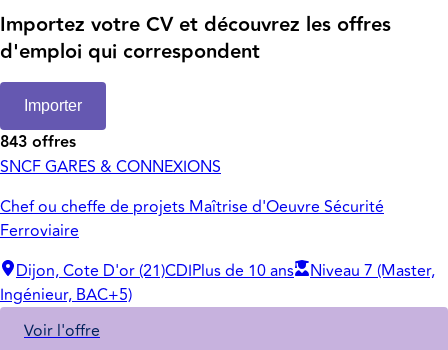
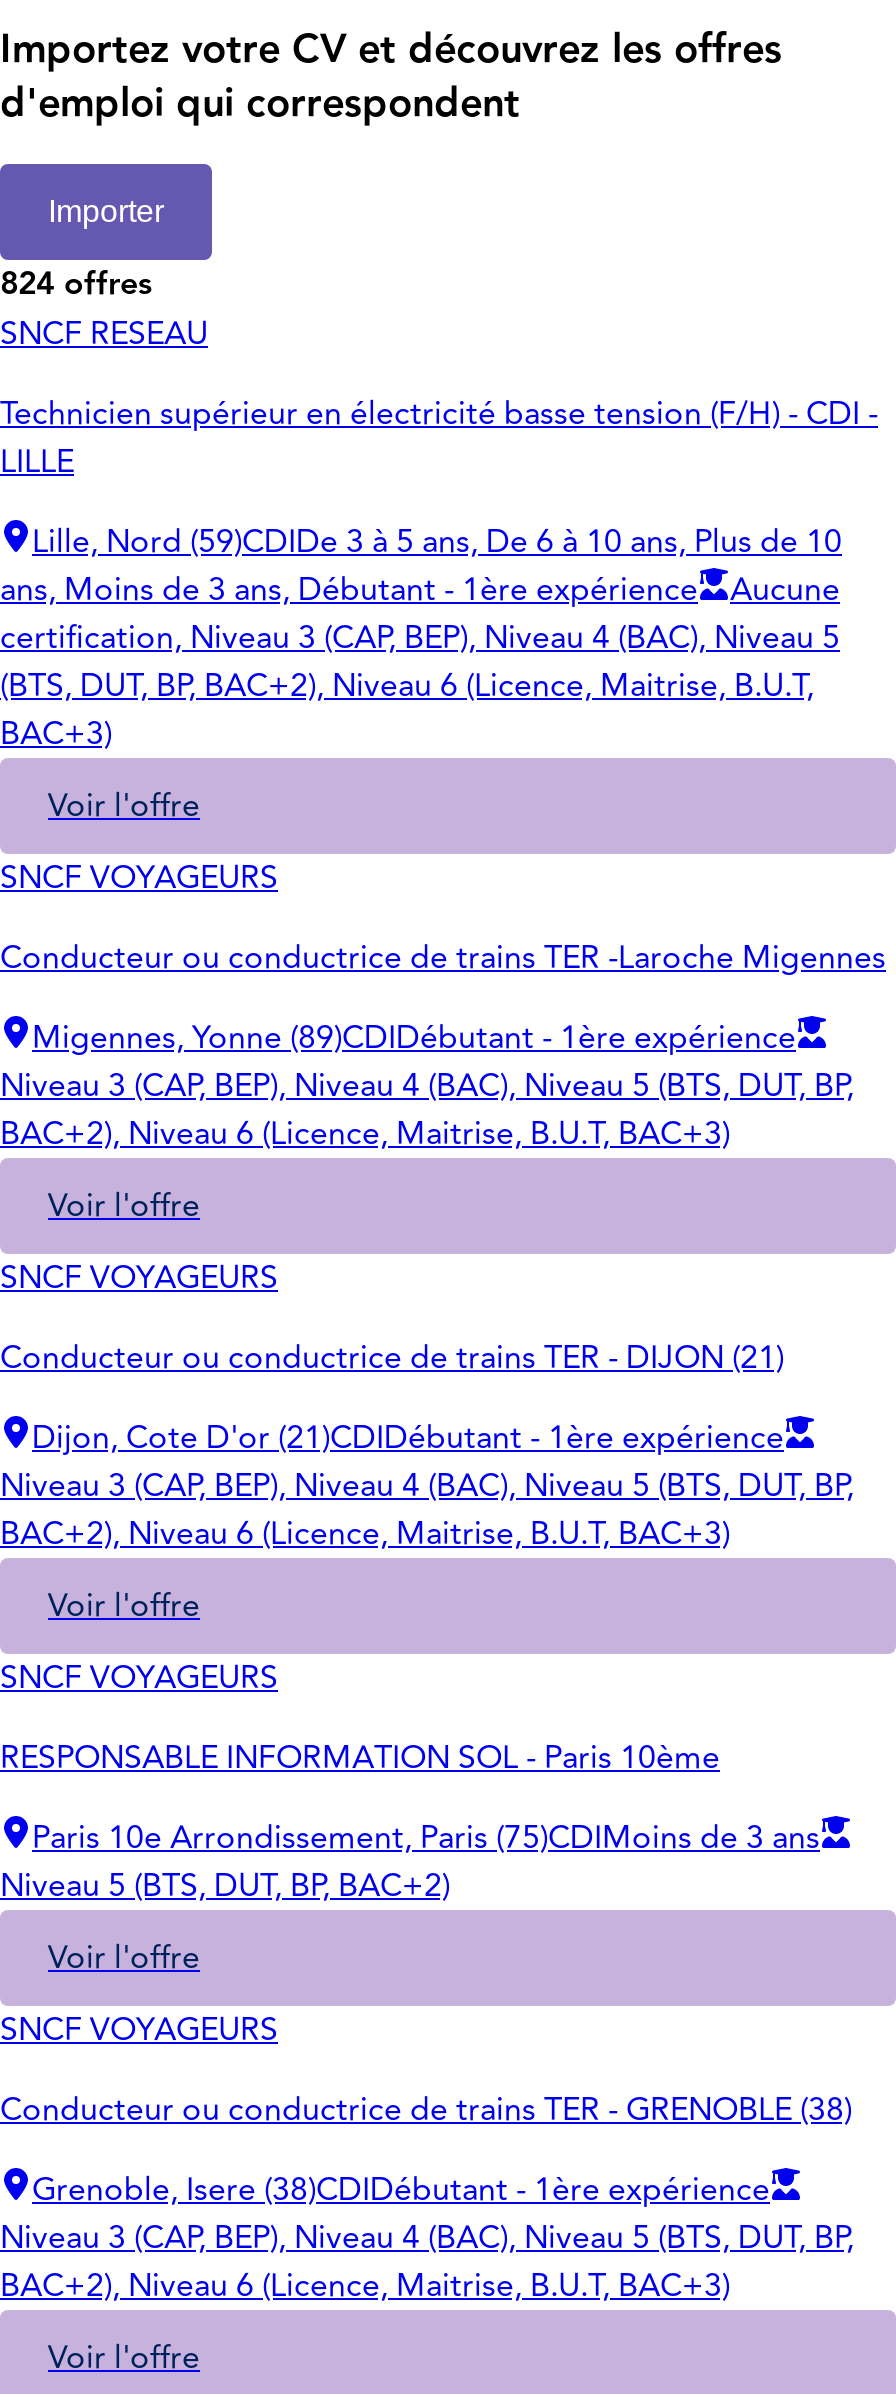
[0,130,435,307] 843 offres | SNCF GARES & CONNEXIONS | Chef ou cheffe de projets Maîtrise d'Oeuvre Sécurité | Ferroviaire | Dijon, Cote D'or (21)CDIPlus de 10 ans | Niveau 7 (Master, | Ingénieur, BAC+5) -> [0,260,886,2310] 824 offres | SNCF RESEAU | Technicien supérieur en électricité basse tension (F/H) - CDI - | LILLE | Lille, Nord (59)CDIDe 3 à 5 ans, De 6 à 10 ans, Plus de 10 | ans, Moins de 3 ans, Débutant - 1ère expérience | Aucune | certification, Niveau 3 (CAP, BEP), Niveau 4 (BAC), Niveau 5 | (BTS, DUT, BP, BAC+2), Niveau 6 (Licence, Maitrise, B.U.T, | BAC+3) | Voir l'offre | SNCF VOYAGEURS | Conducteur ou conductrice de trains TER -Laroche Migennes | Migennes, Yonne (89)CDIDébutant - 1ère expérience | Niveau 3 (CAP, BEP), Niveau 4 (BAC), Niveau 5 (BTS, DUT, BP, | BAC+2), Niveau 6 (Licence, Maitrise, B.U.T, BAC+3) | Voir l'offre | SNCF VOYAGEURS | Conducteur ou conductrice de trains TER - DIJON (21) | Dijon, Cote D'or (21)CDIDébutant - 1ère expérience | Niveau 3 (CAP, BEP), Niveau 4 (BAC), Niveau 5 (BTS, DUT, BP, | BAC+2), Niveau 6 (Licence, Maitrise, B.U.T, BAC+3) | Voir l'offre | SNCF VOYAGEURS | RESPONSABLE INFORMATION SOL - Paris 10ème | Paris 10e Arrondissement, Paris (75)CDIMoins de 3 ans | Niveau 5 (BTS, DUT, BP, BAC+2) | Voir l'offre | SNCF VOYAGEURS | Conducteur ou conductrice de trains TER - GRENOBLE (38) | Grenoble, Isere (38)CDIDébutant - 1ère expérience | Niveau 3 (CAP, BEP), Niveau 4 (BAC), Niveau 5 (BTS, DUT, BP, | BAC+2), Niveau 6 (Licence, Maitrise, B.U.T, BAC+3)

